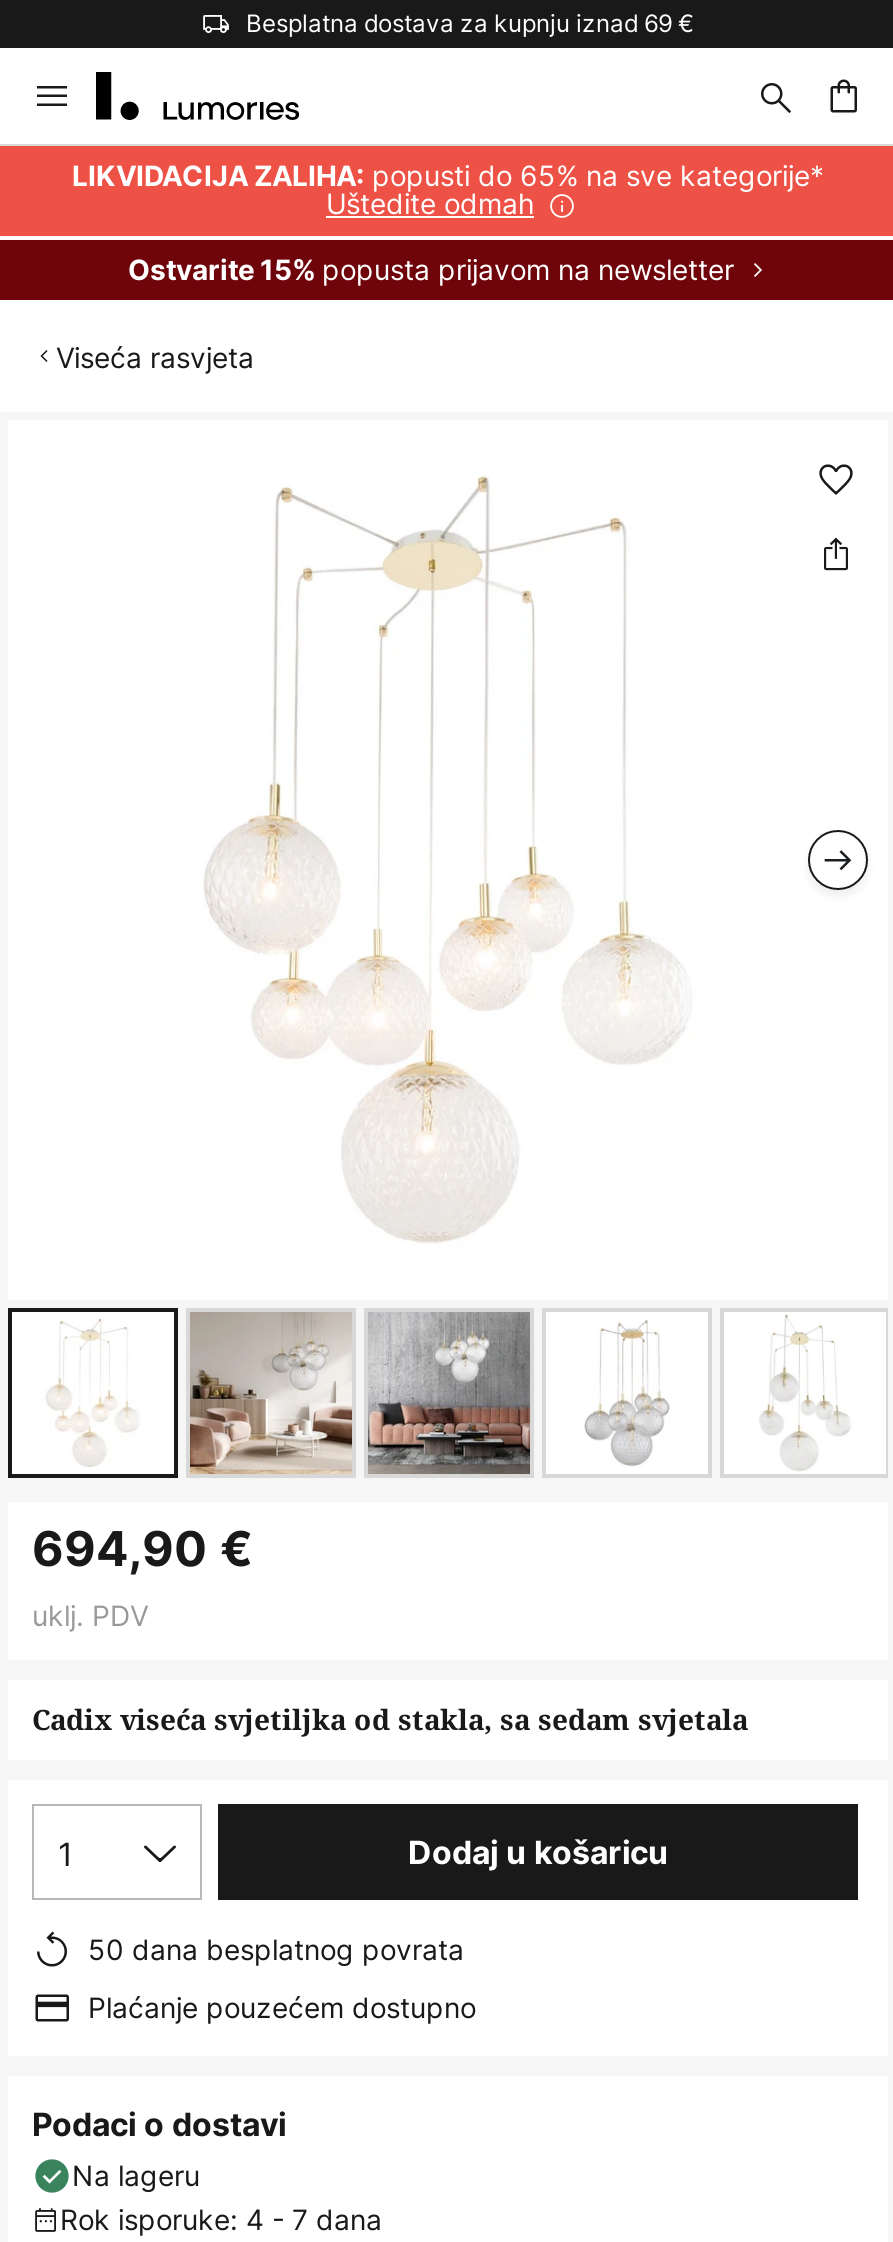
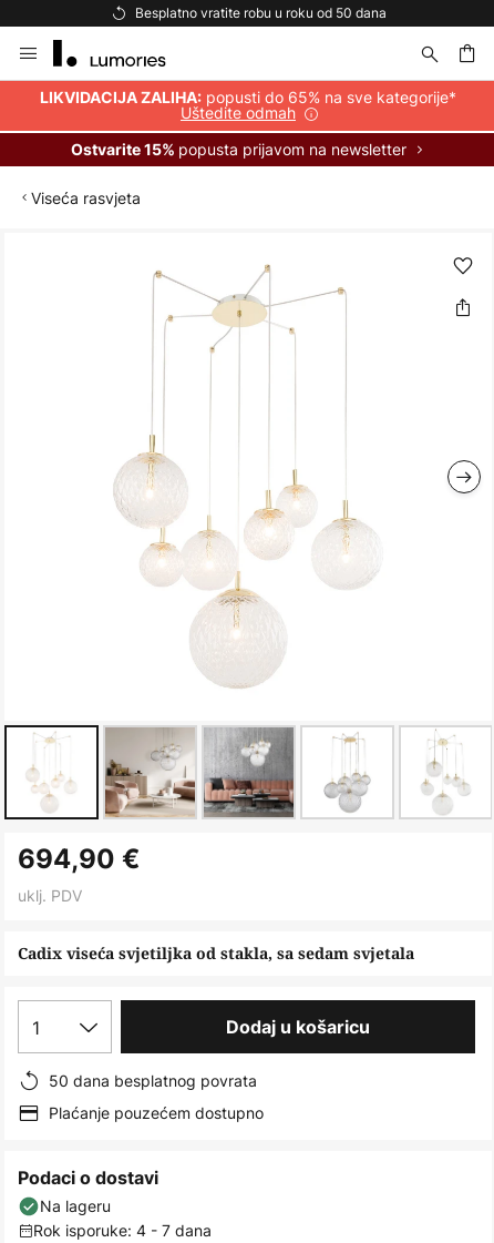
[246,6,694,40] Besplatna dostava za kupnju iznad 69 € -> [135,3,386,22] Besplatno vratite robu u roku od 50 dana

